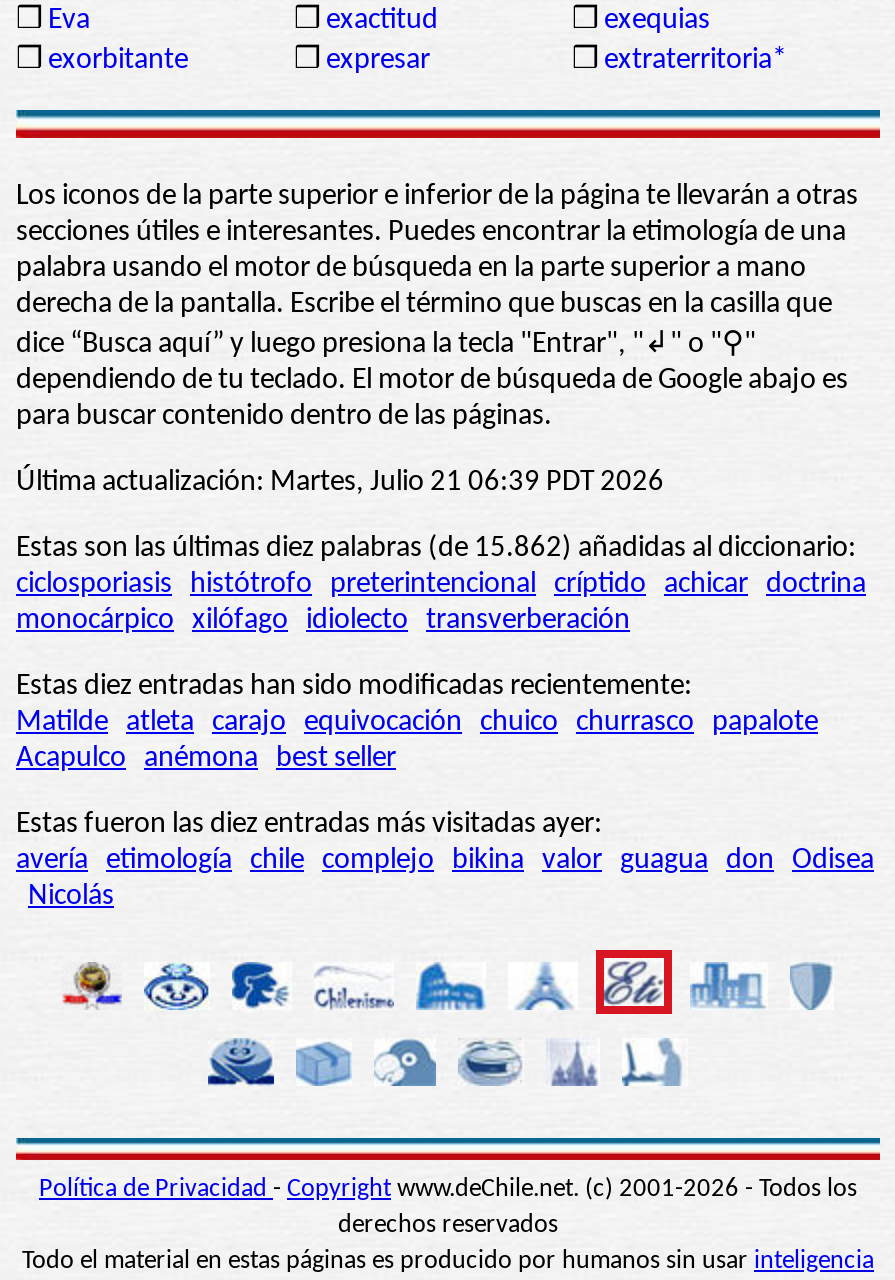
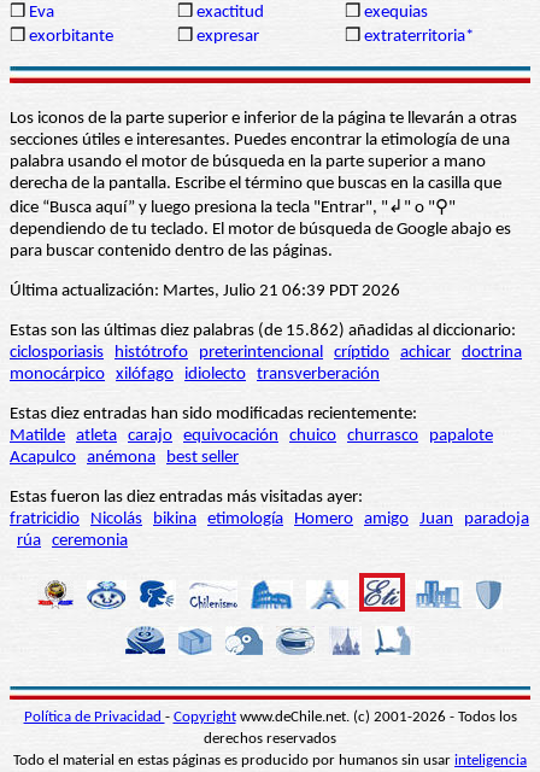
[16,846,874,912] avería etimología chile complejo bikina valor guagua don Odisea | Nicolás -> [10,510,529,550] fratricidio Nicolás bikina etimología Homero amigo Juan paradoja | rúa ceremonia

